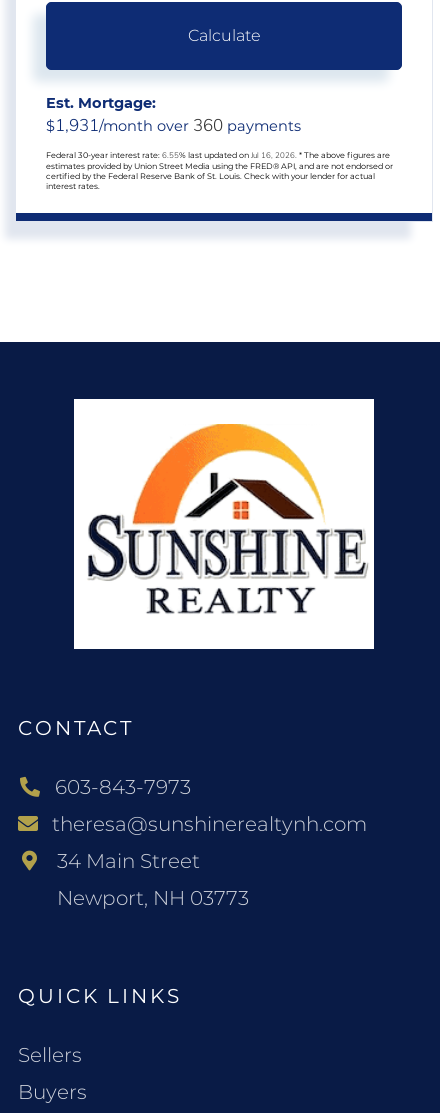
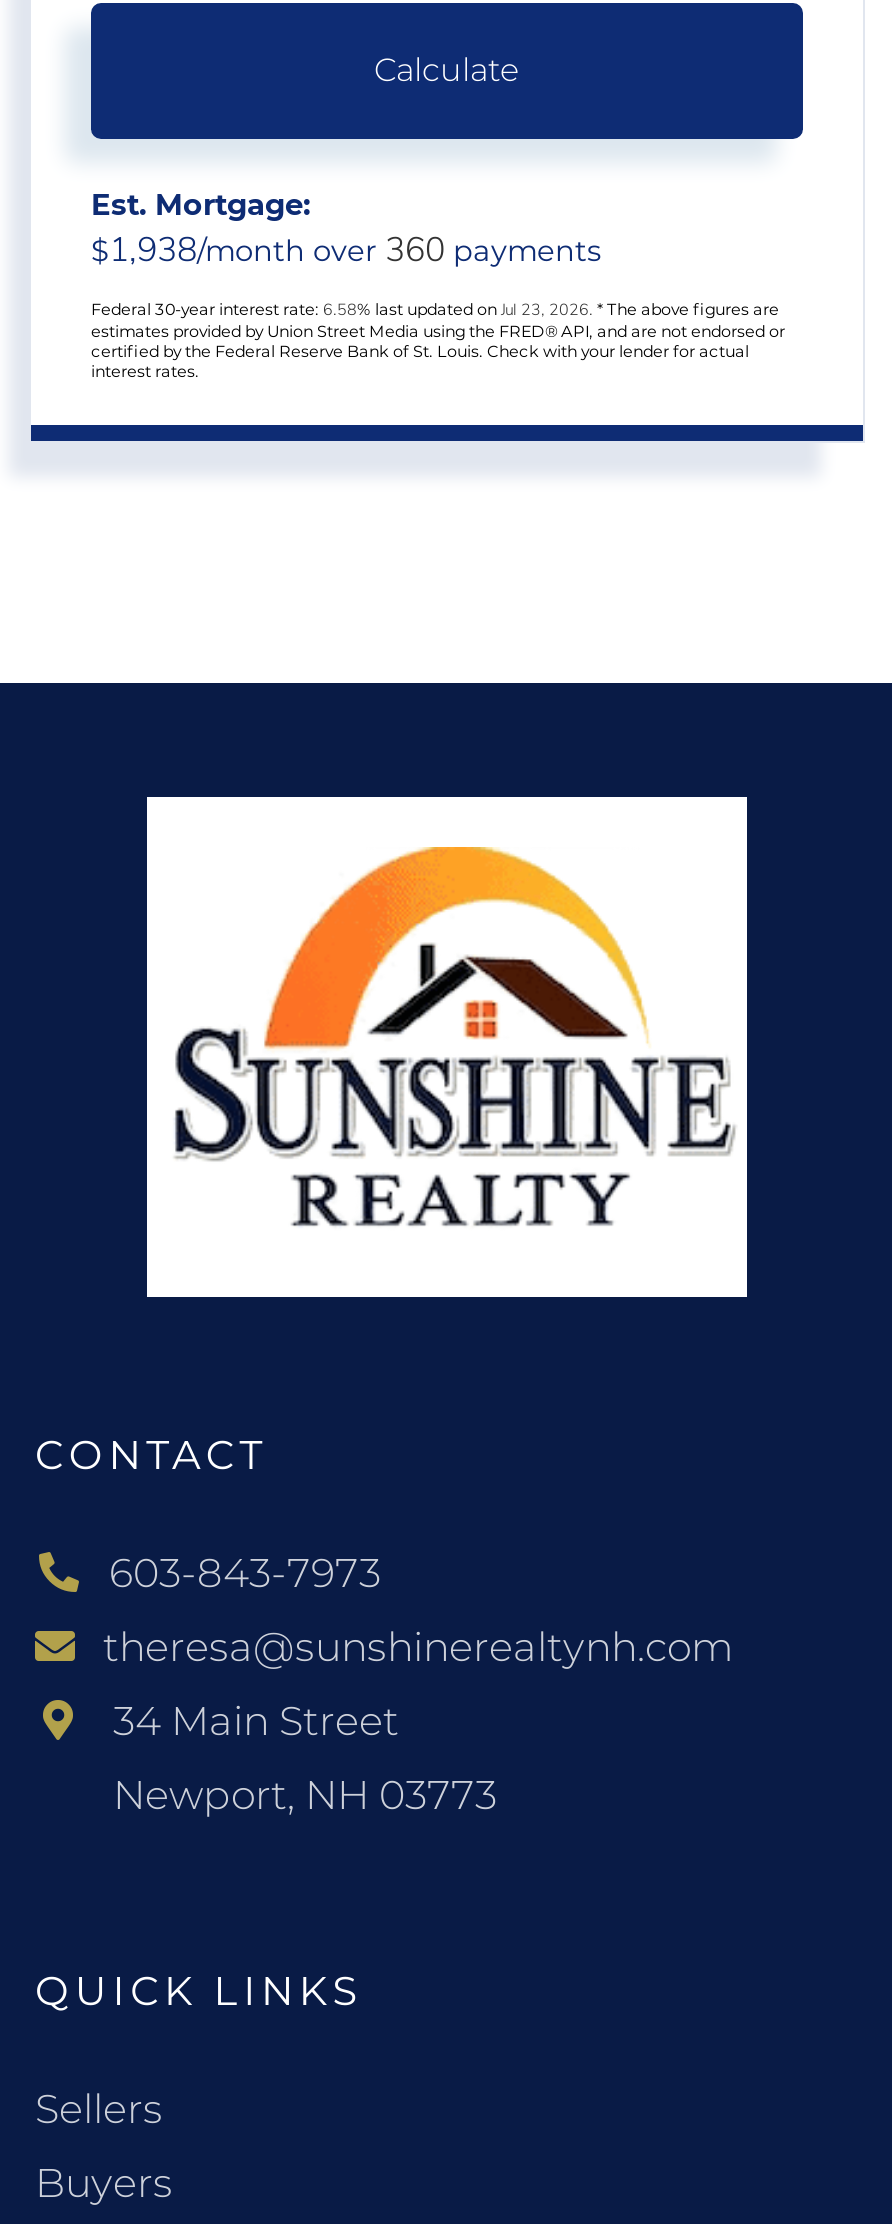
[46,114,301,137] $1,931/month over 360 payments -> [91,228,601,274] $1,938/month over 360 payments
[46,150,390,161] Federal 30-year interest rate: 6.55% last updated on Jul 16, 2026. * The above figures are -> [91,300,779,322] Federal 30-year interest rate: 6.58% last updated on Jul 23, 2026. * The above figures are

